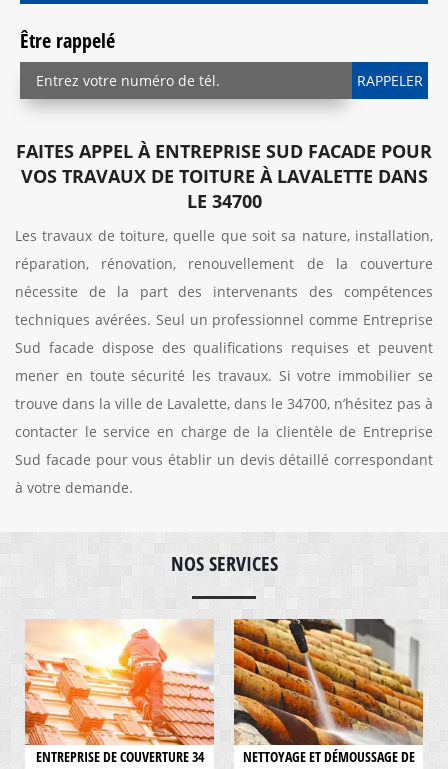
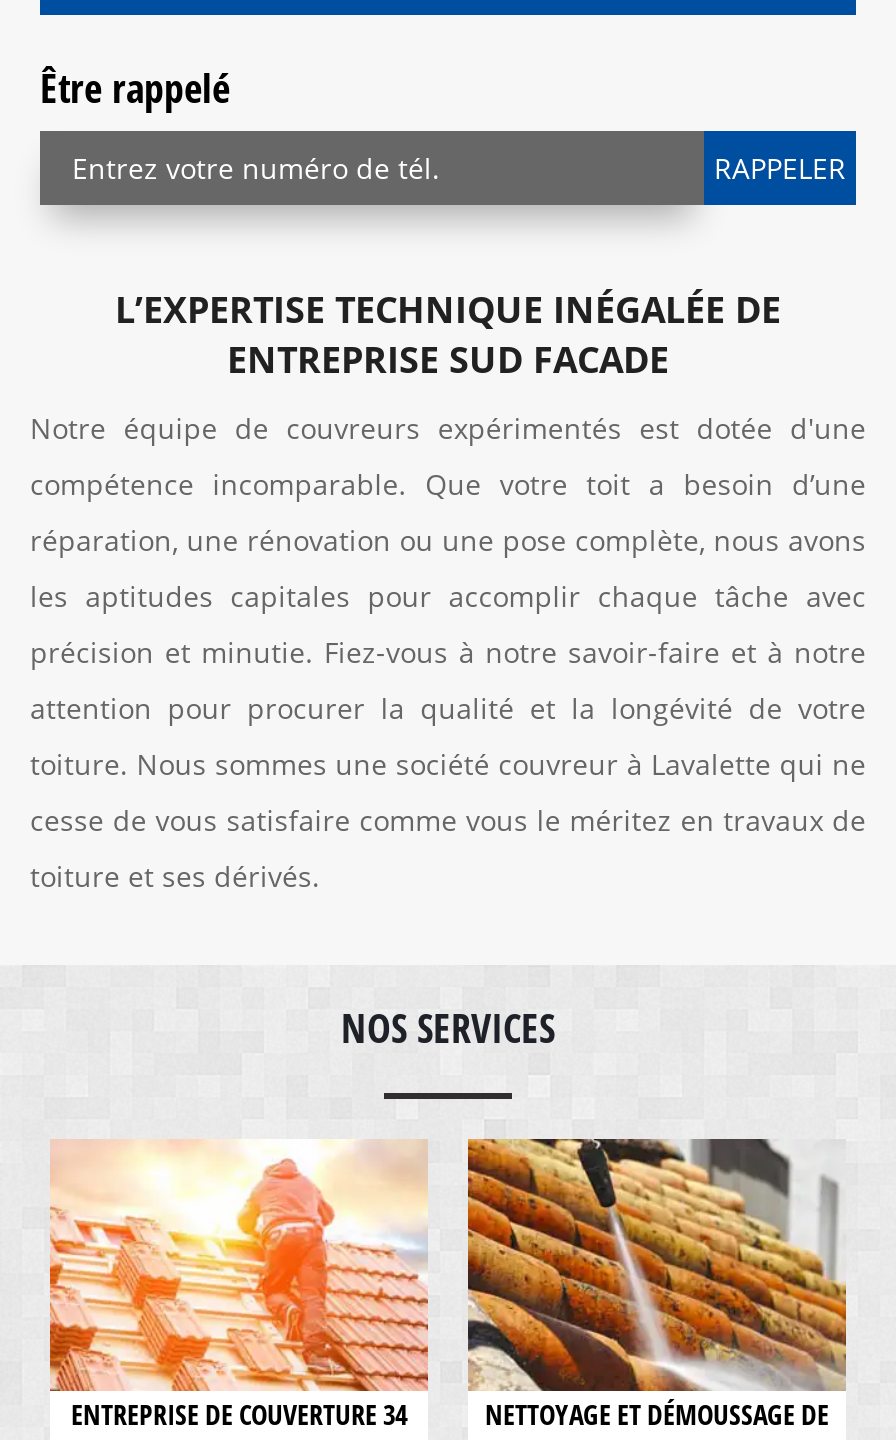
[15,139,433,497] FAITES APPEL À ENTREPRISE SUD FACADE POUR | VOS TRAVAUX DE TOITURE À LAVALETTE DANS | LE 34700 | Les travaux de toiture, quelle que soit sa nature, installation, | réparation, rénovation, renouvellement de la couverture | nécessite de la part des intervenants des compétences | techniques avérées. Seul un professionnel comme Entreprise | Sud facade dispose des qualifications requises et peuvent | mener en toute sécurité les travaux. Si votre immobilier se | trouve dans la ville de Lavalette, dans le 34700, n’hésitez pas à | contacter le service en charge de la clientèle de Entreprise | Sud facade pour vous établir un devis détaillé correspondant | à votre demande. -> [30,285,866,895] L’EXPERTISE TECHNIQUE INÉGALÉE DE | ENTREPRISE SUD FACADE | Notre équipe de couvreurs expérimentés est dotée d'une | compétence incomparable. Que votre toit a besoin d’une | réparation, une rénovation ou une pose complète, nous avons | les aptitudes capitales pour accomplir chaque tâche avec | précision et minutie. Fiez-vous à notre savoir-faire et à notre | attention pour procurer la qualité et la longévité de votre | toiture. Nous sommes une société couvreur à Lavalette qui ne | cesse de vous satisfaire comme vous le méritez en travaux de | toiture et ses dérivés.

